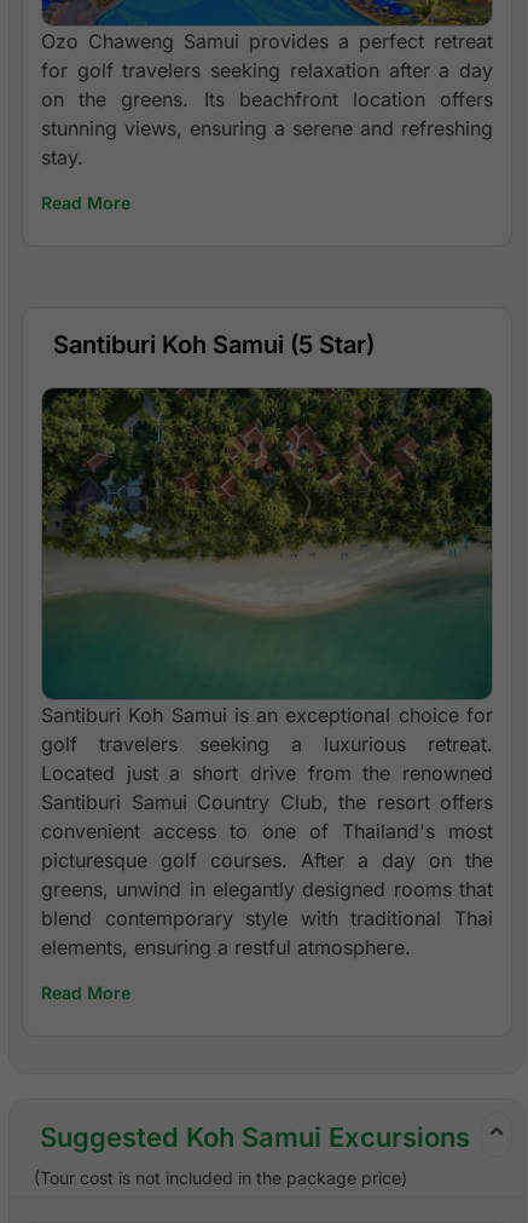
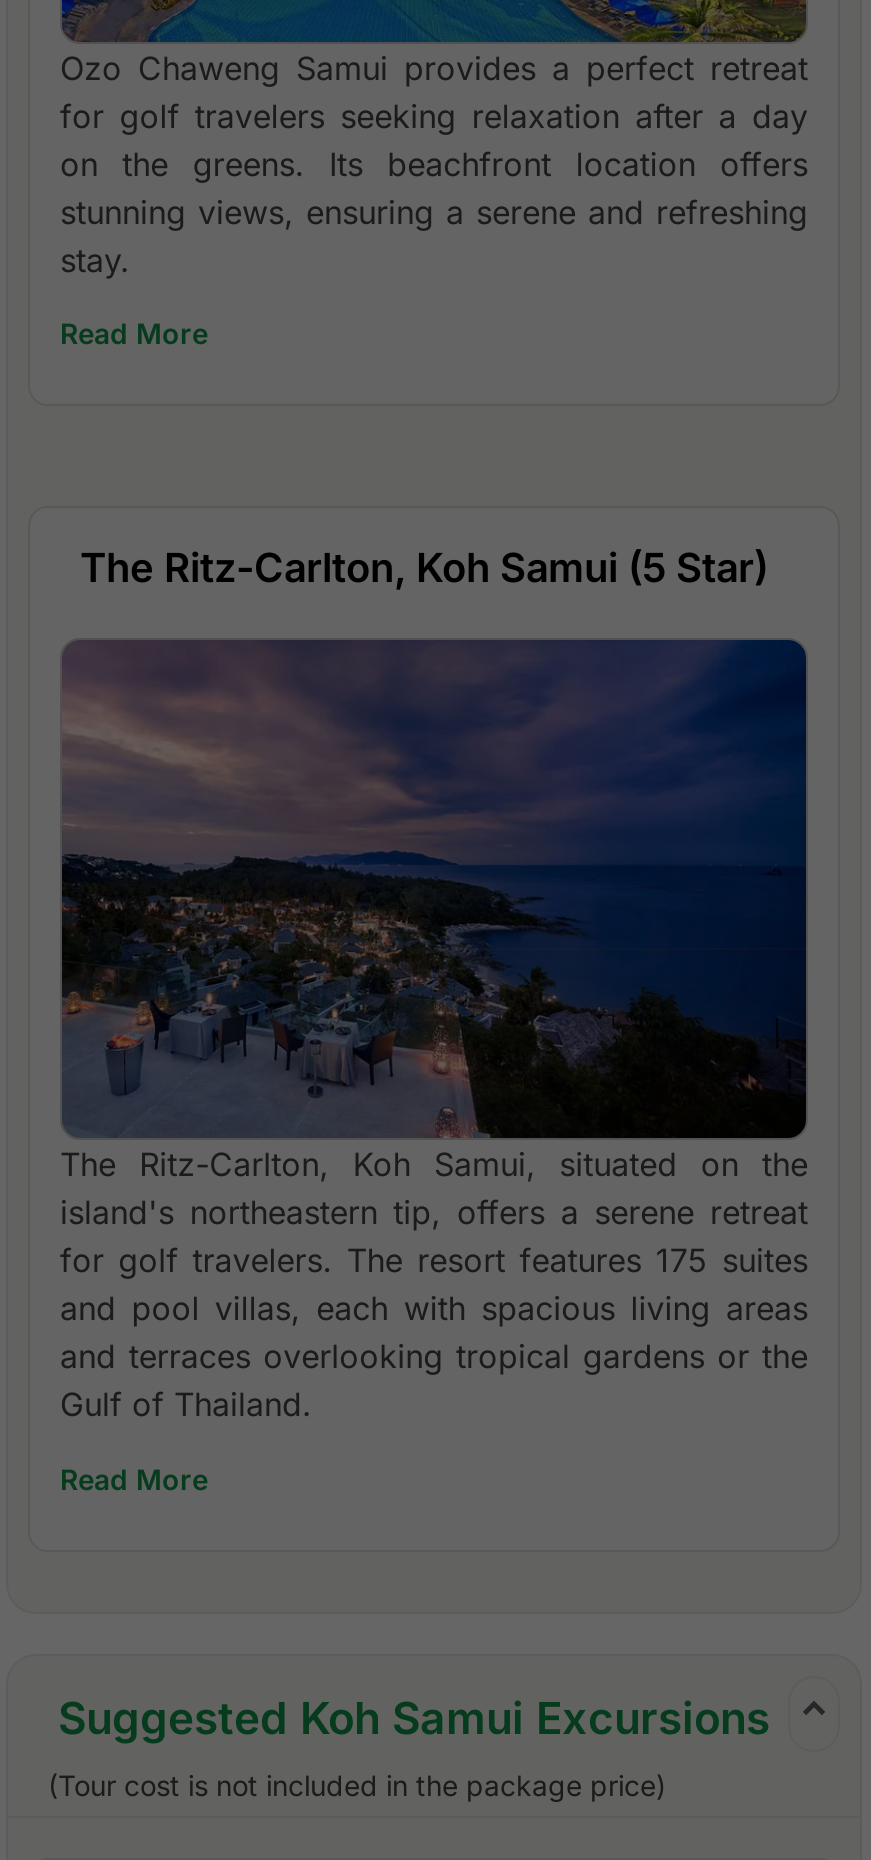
[53,330,375,359] Santiburi Koh Samui (5 Star) -> [80,545,768,593] The Ritz-Carlton, Koh Samui (5 Star)
[42,387,493,683] [image] -> [60,638,808,986] [image]
[41,703,493,960] Santiburi Koh Samui is an exceptional choice for | golf travelers seeking a luxurious retreat. | Located just a short drive from the renowned | Santiburi Samui Country Club, the resort offers | convenient access to one of Thailand's most | picturesque golf courses. After a day on the | greens, unwind in elegantly designed rooms that | blend contemporary style with traditional Thai | elements, ensuring a restful atmosphere. -> [60,1145,808,1425] The Ritz-Carlton, Koh Samui, situated on the | island's northeastern tip, offers a serene retreat | for golf travelers. The resort features 175 suites | and pool villas, each with spacious living areas | and terraces overlooking tropical gardens or the | Gulf of Thailand.

